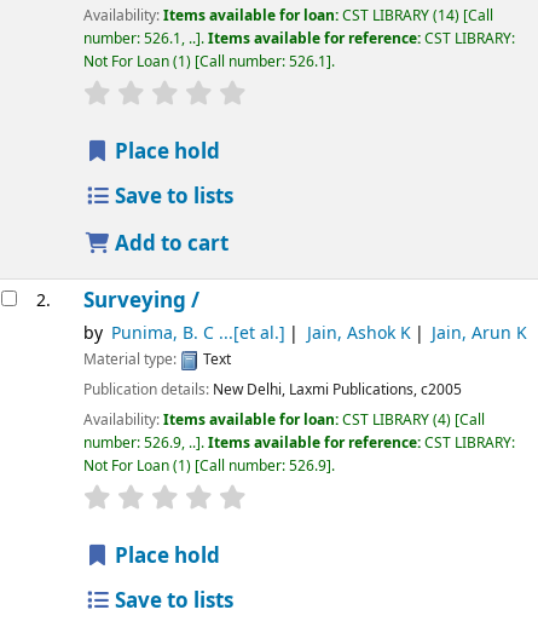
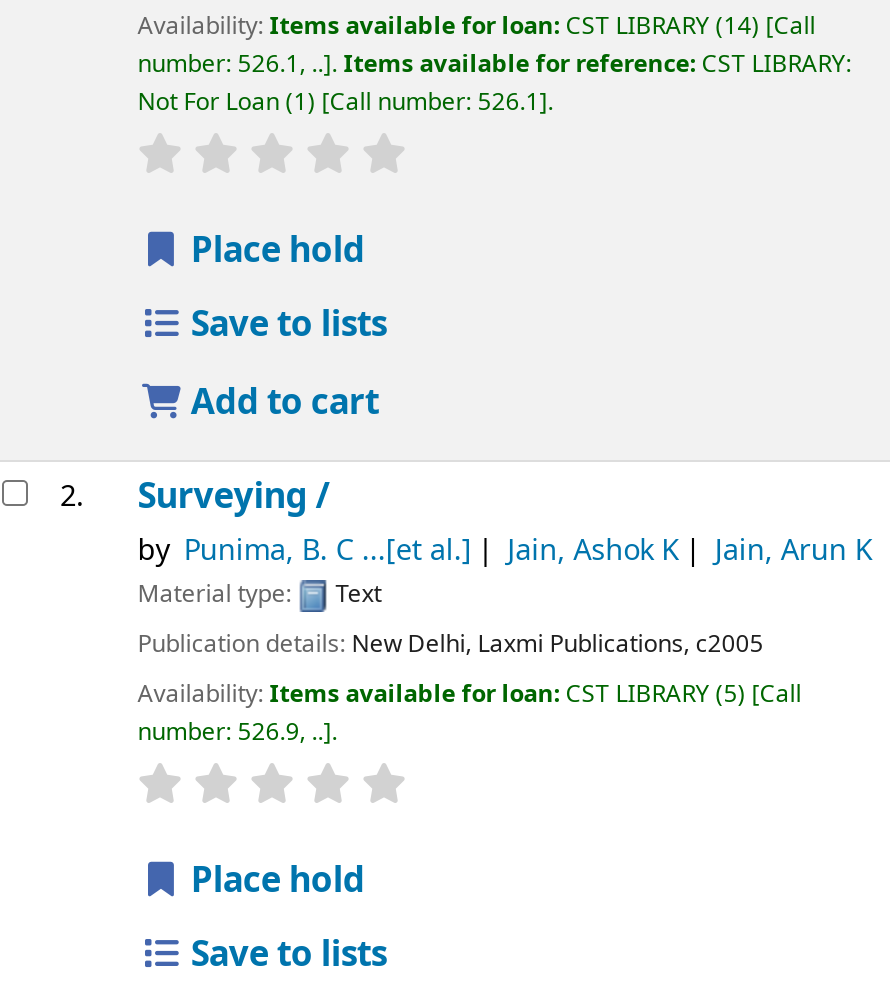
[83,409,515,477] Availability: Items available for loan: CST LIBRARY(4) Call | number: 526.9, .. . Items available for reference: CST LIBRARY: | Not For Loan(1) Call number: 526.9 . -> [137,676,801,750] Availability: Items available for loan: CST LIBRARY (5) Call | number: 526.9, .. .

